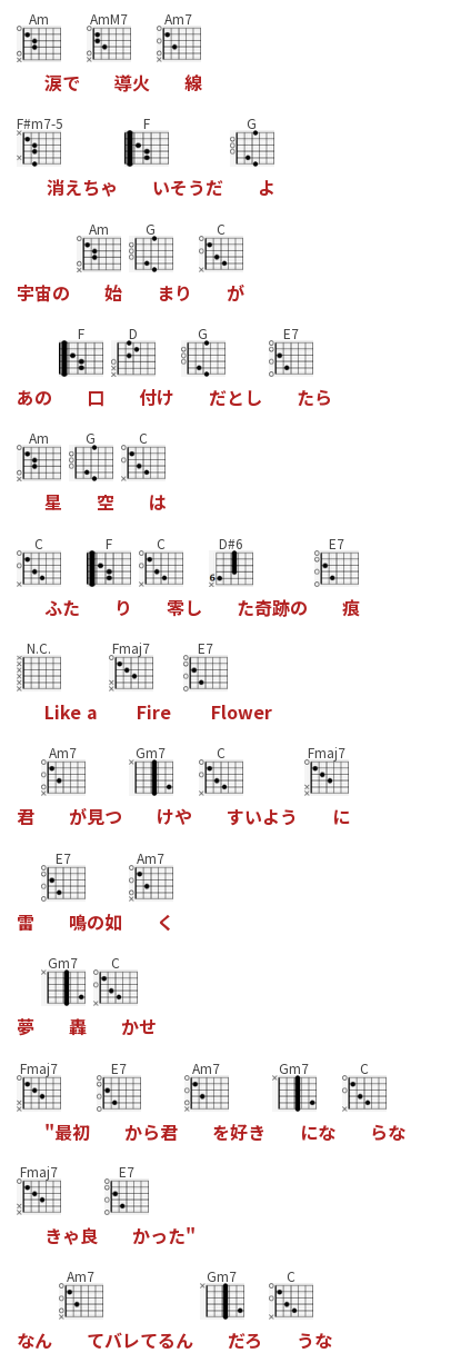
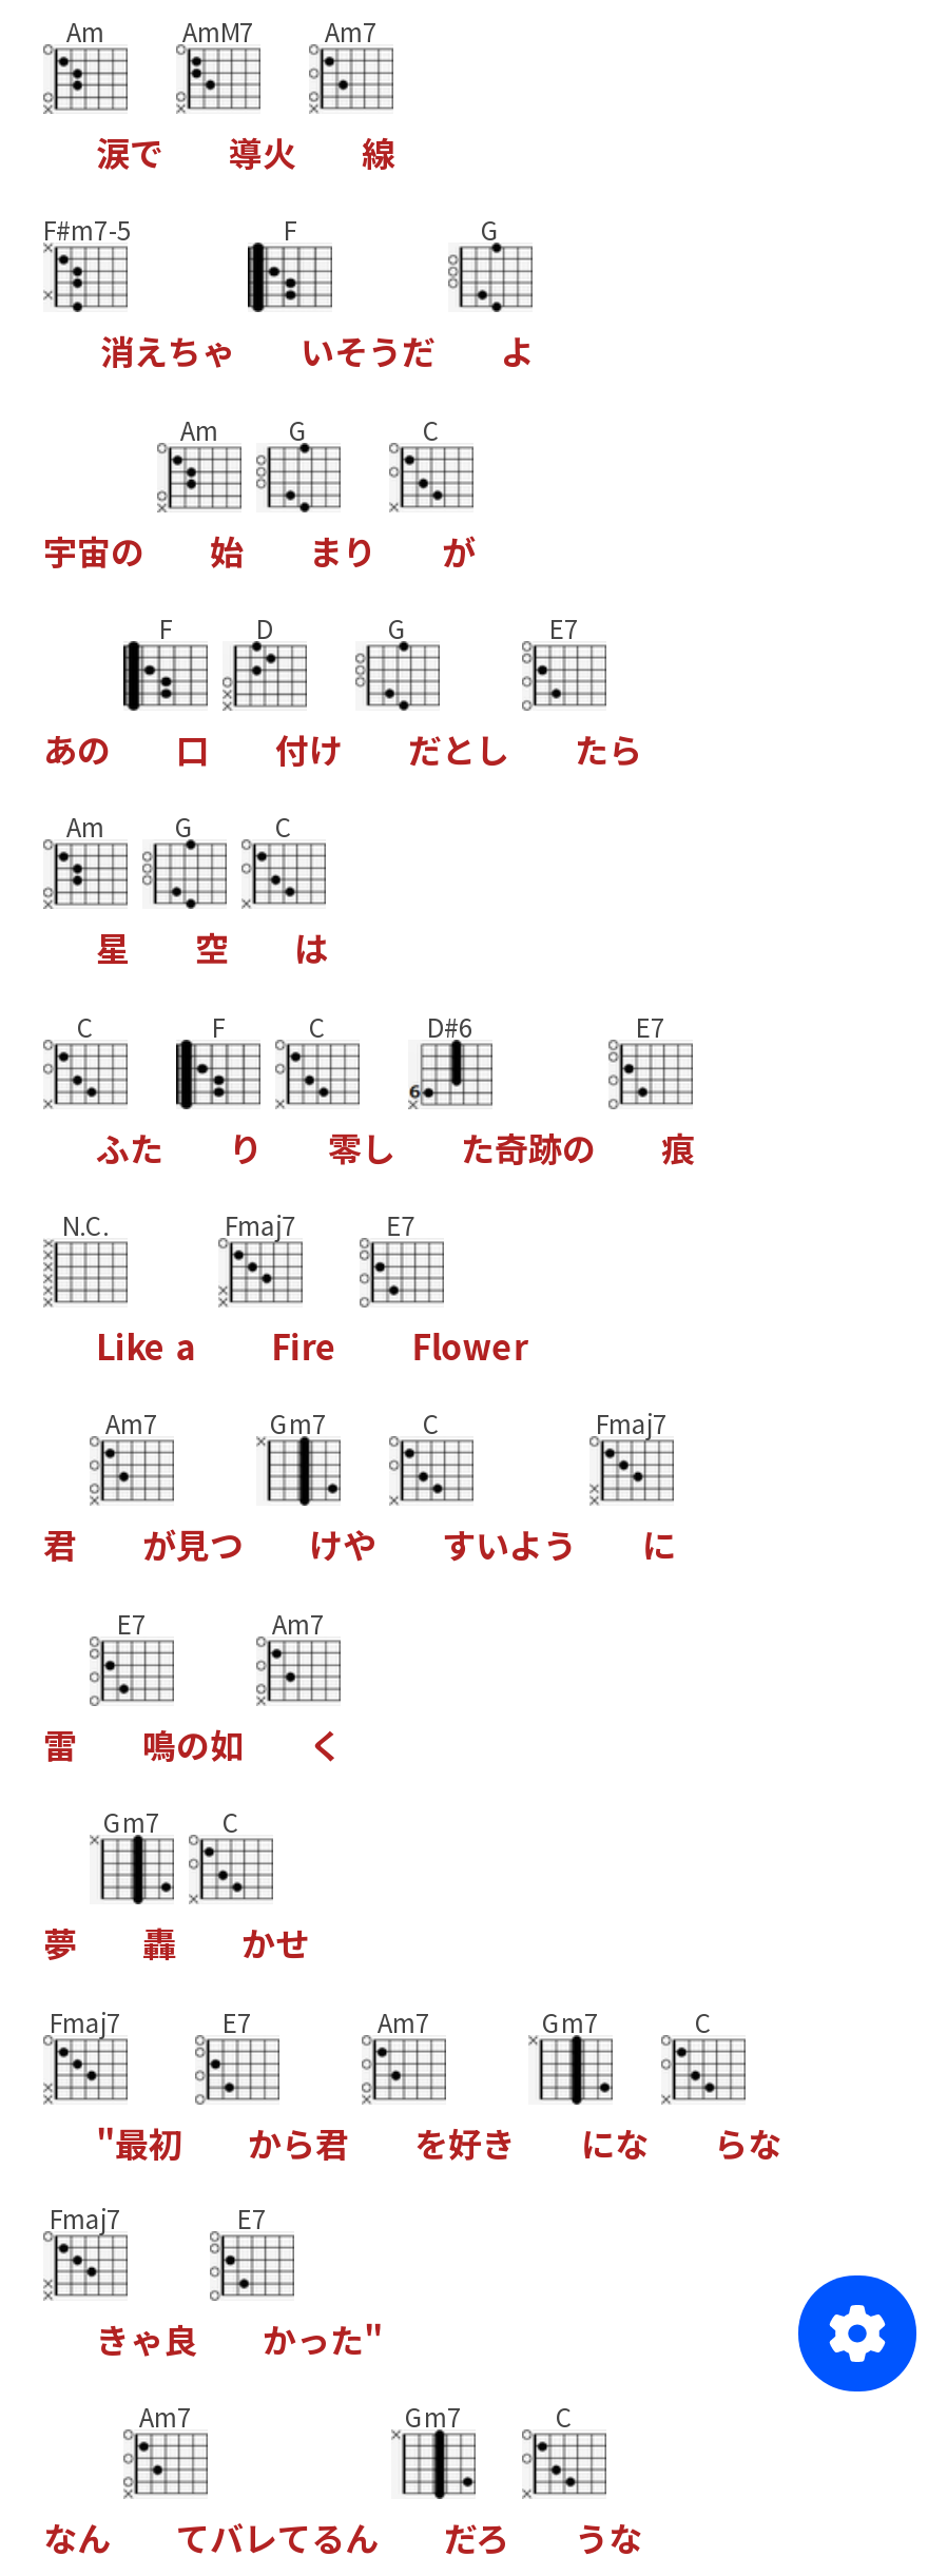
none -> [796,2273,919,2394] [image]

